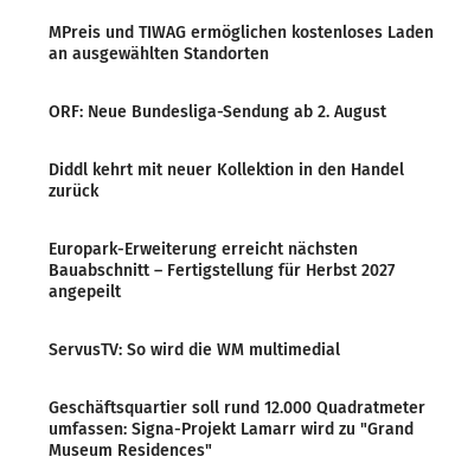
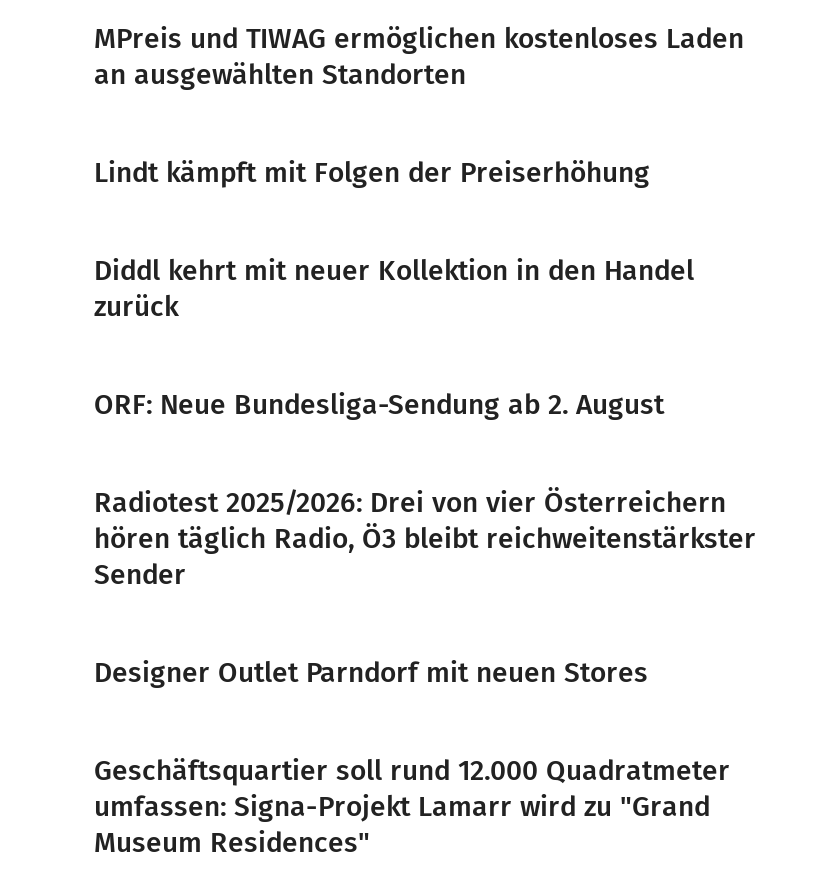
none -> [94,156,650,190] Lindt kämpft mit Folgen der Preiserhöhung
moved [49,102,386,122] -> [94,388,664,422]: ORF: Neue Bundesliga-Sendung ab 2. August
[49,239,395,360] Europark-Erweiterung erreicht nächsten | Bauabschnitt – Fertigstellung für Herbst 2027 | angepeilt | ServusTV: So wird die WM multimedial -> [94,486,756,690] Radiotest 2025/2026: Drei von vier Österreichern | hören täglich Radio, Ö3 bleibt reichweitenstärkster | Sender | Designer Outlet Parndorf mit neuen Stores

